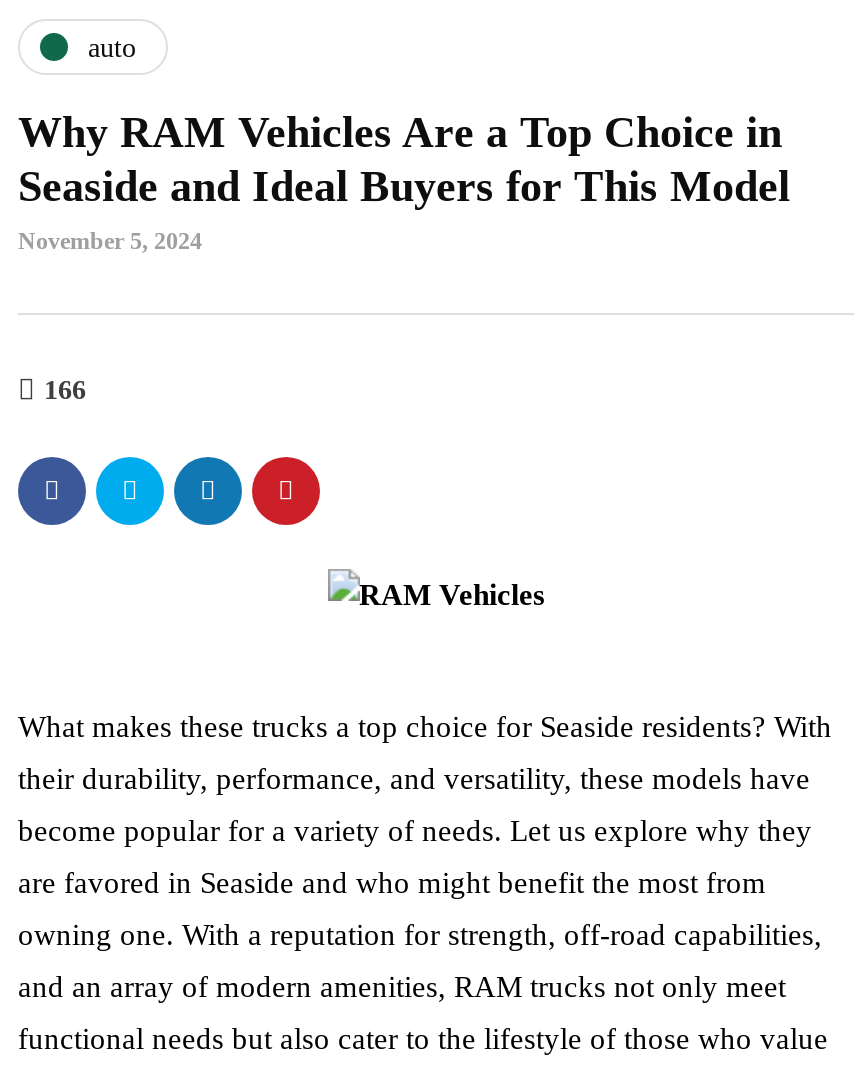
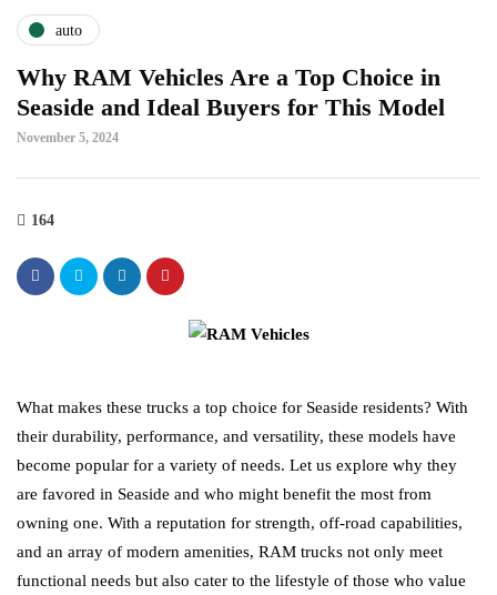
[44,375,86,405] 166 -> [31,212,54,229] 164

